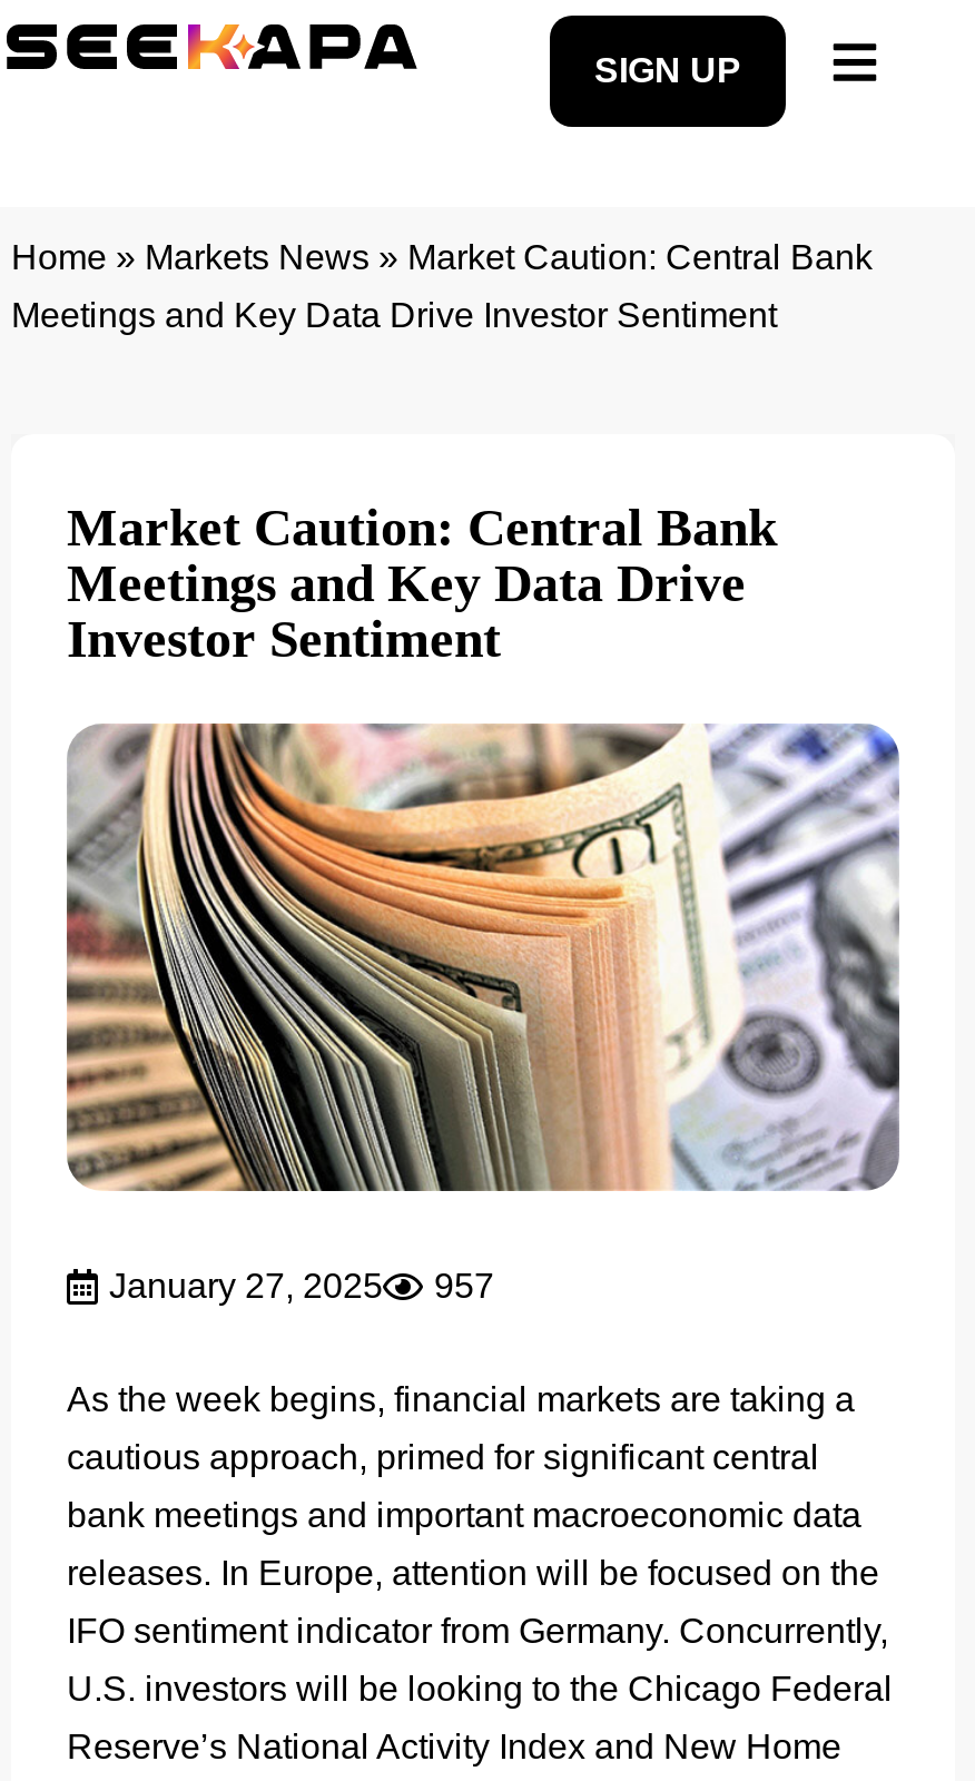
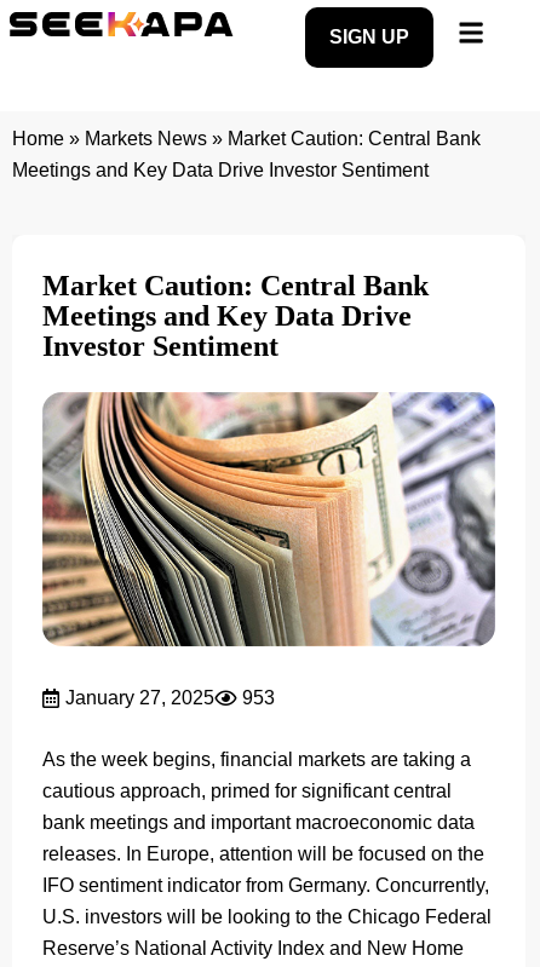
[109,1268,494,1305] January 27, 2025 957 -> [65,688,275,708] January 27, 2025 953

